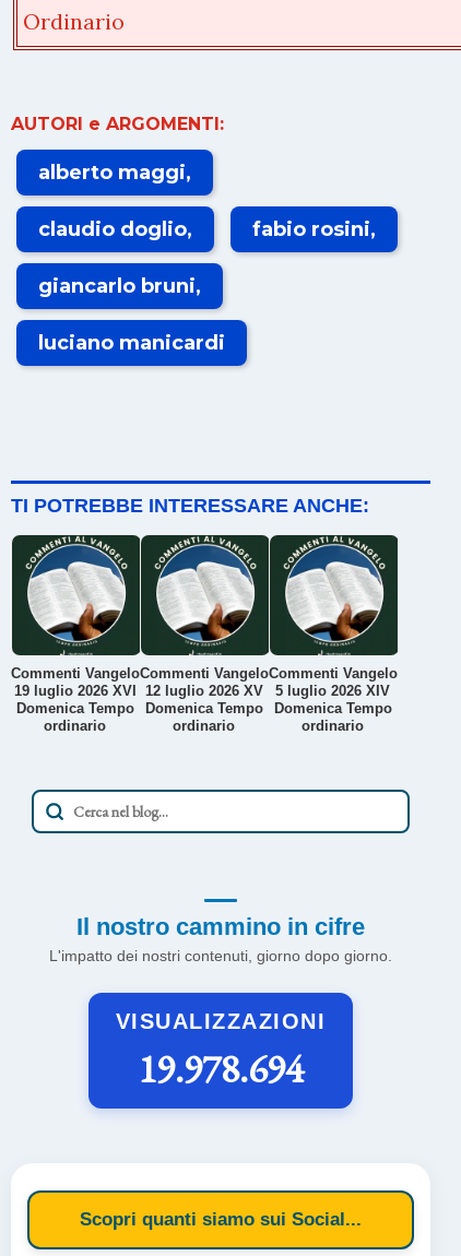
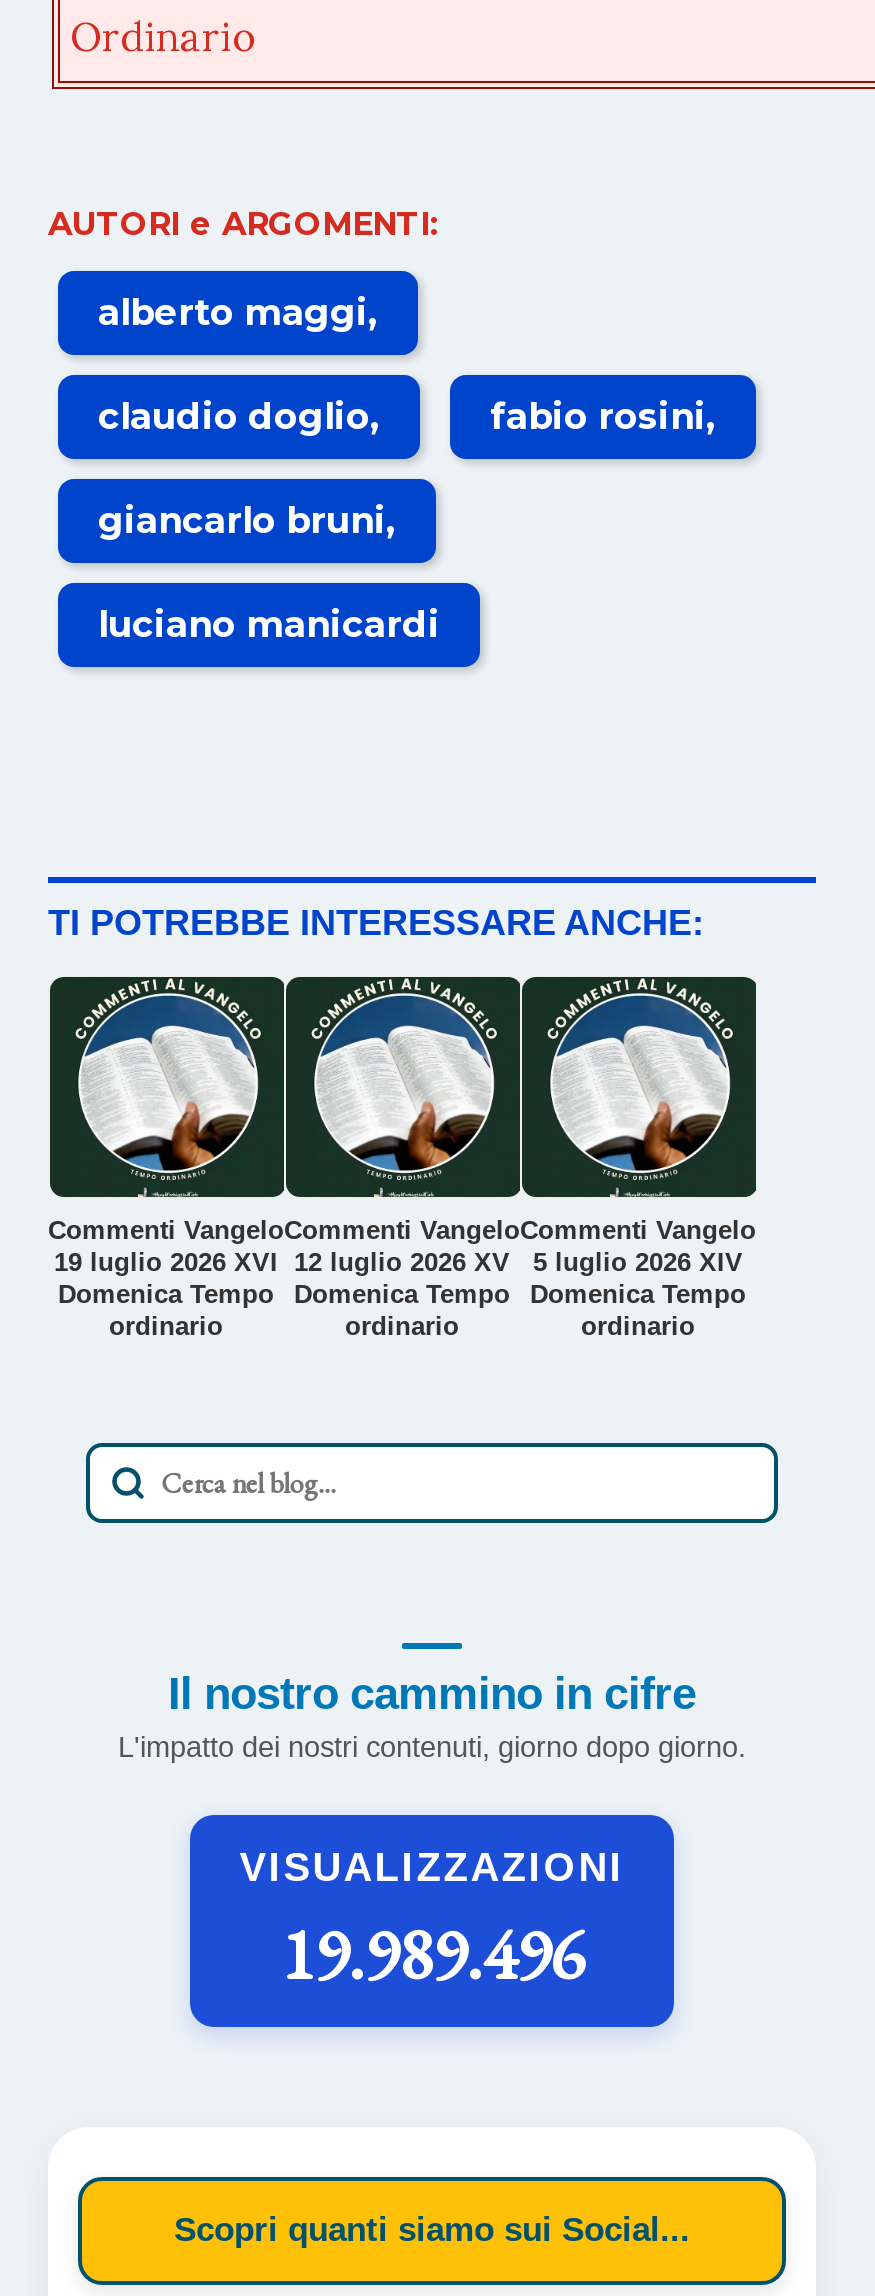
[138,1043,304,1094] 19.978.694 -> [280,1907,584,2001] 19.989.496

